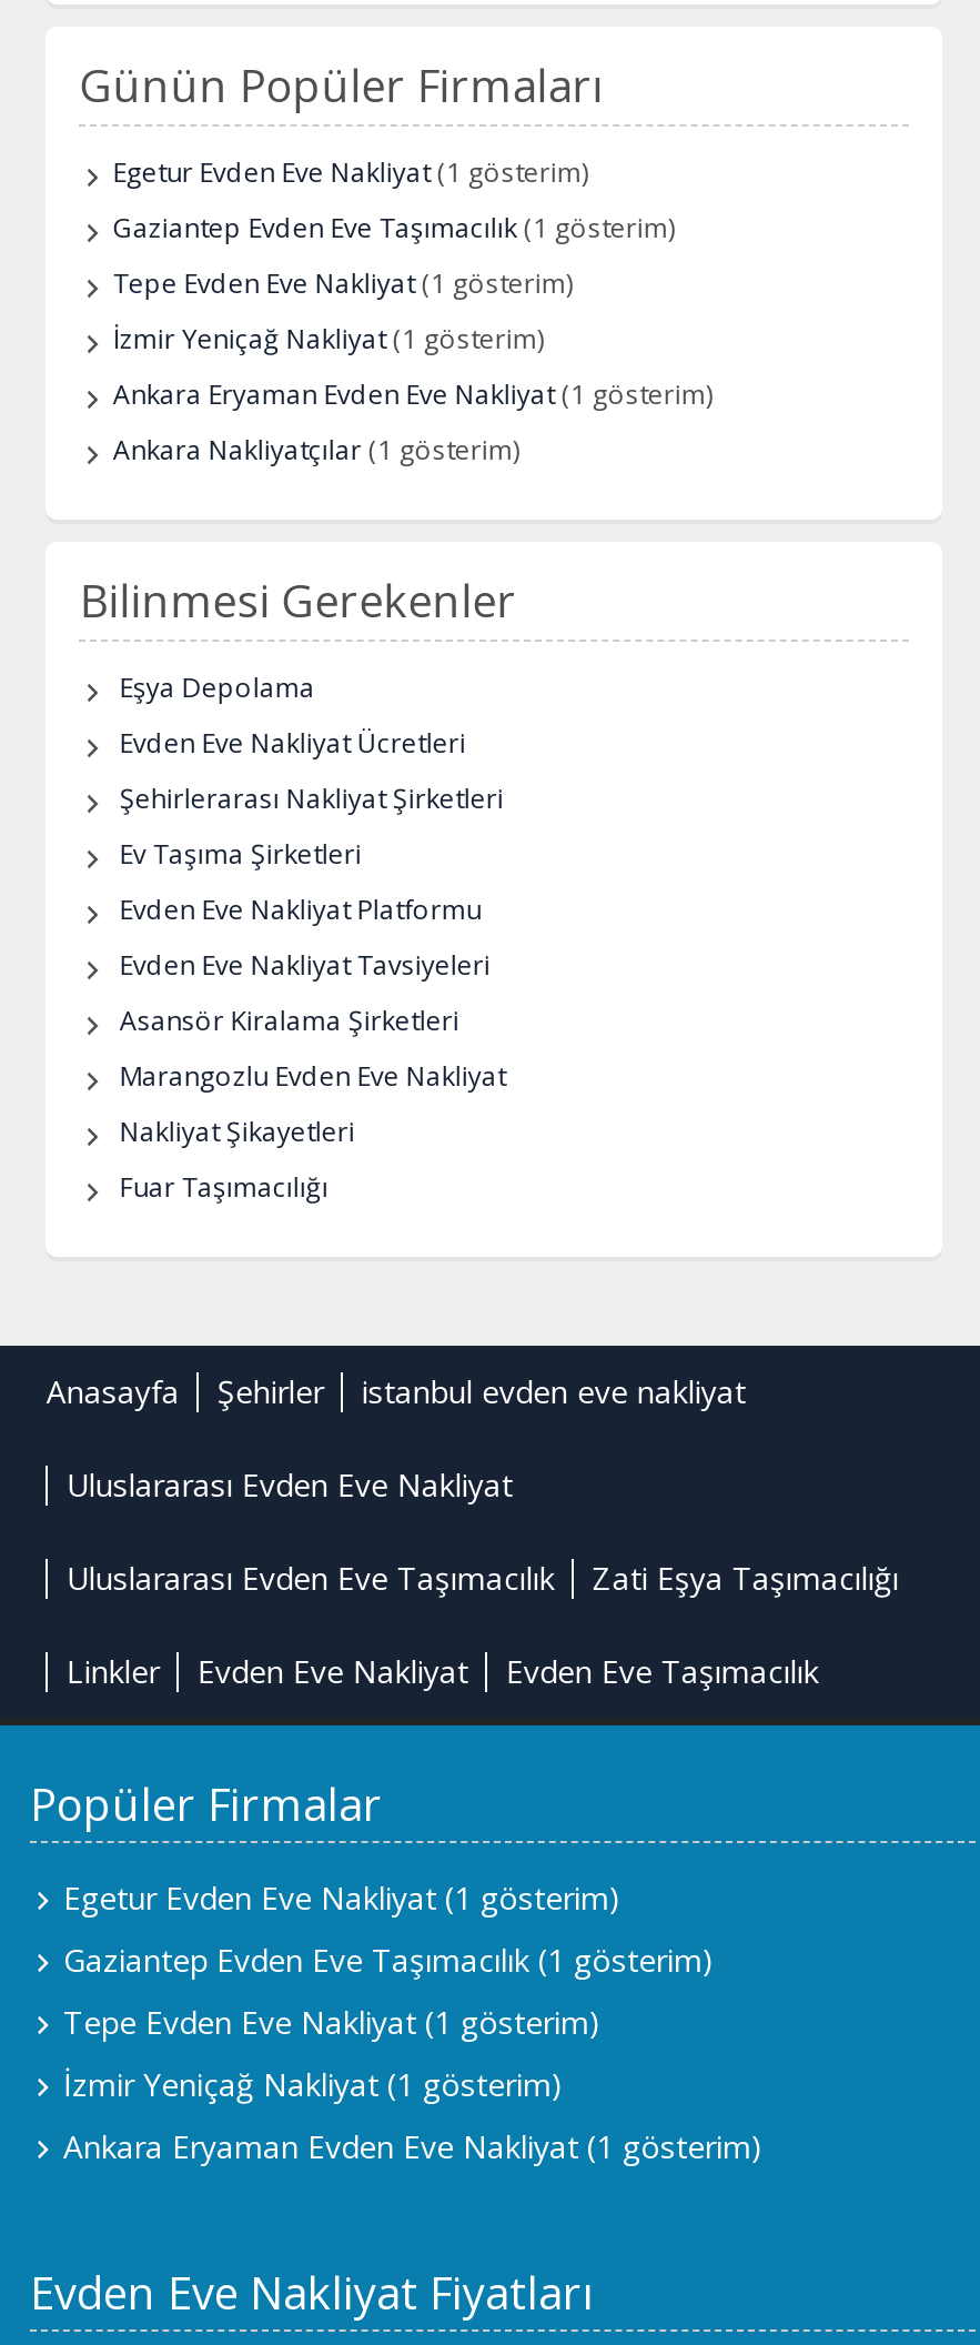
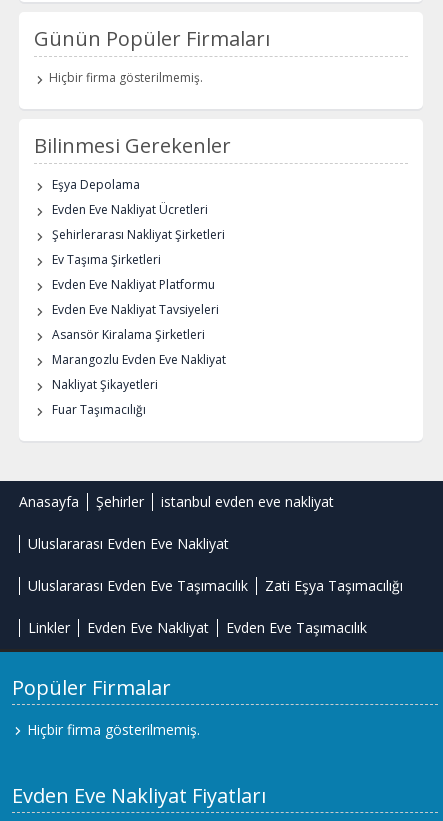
[113,153,712,469] Egetur Evden Eve Nakliyat (1 gösterim) | Gaziantep Evden Eve Taşımacılık (1 gösterim) | Tepe Evden Eve Nakliyat (1 gösterim) | İzmir Yeniçağ Nakliyat (1 gösterim) | Ankara Eryaman Evden Eve Nakliyat (1 gösterim) | Ankara Nakliyatçılar (1 gösterim) -> [49,69,203,86] Hiçbir firma gösterilmemiş.
[63,1876,762,2167] Egetur Evden Eve Nakliyat (1 gösterim) | Gaziantep Evden Eve Taşımacılık (1 gösterim) | Tepe Evden Eve Nakliyat (1 gösterim) | İzmir Yeniçağ Nakliyat (1 gösterim) | Ankara Eryaman Evden Eve Nakliyat (1 gösterim) -> [27,720,200,739] Hiçbir firma gösterilmemiş.

